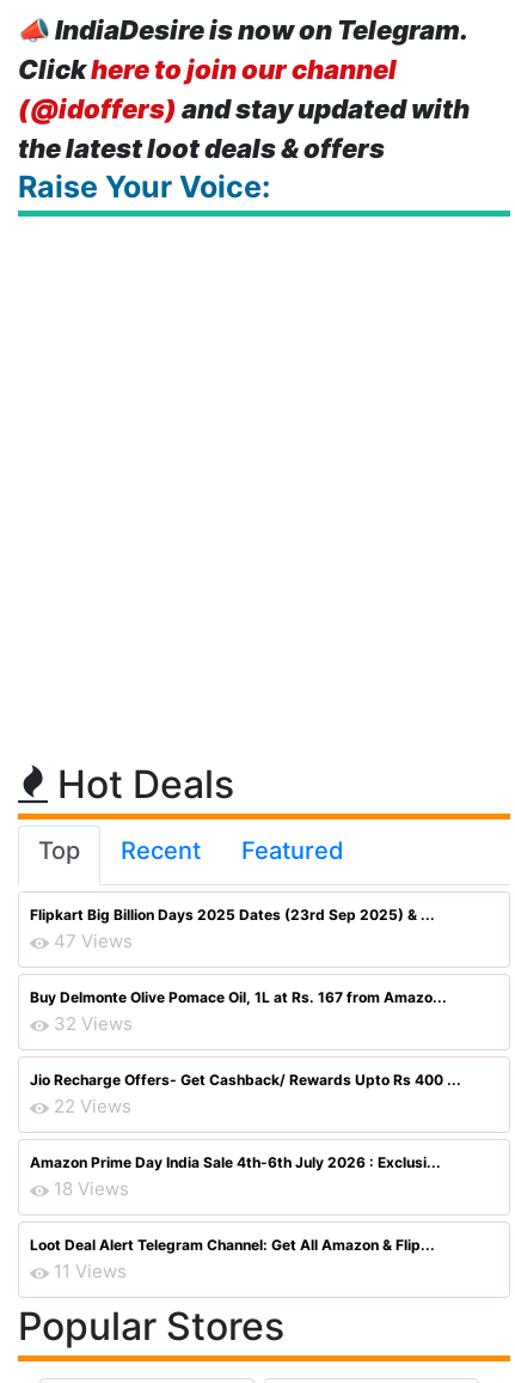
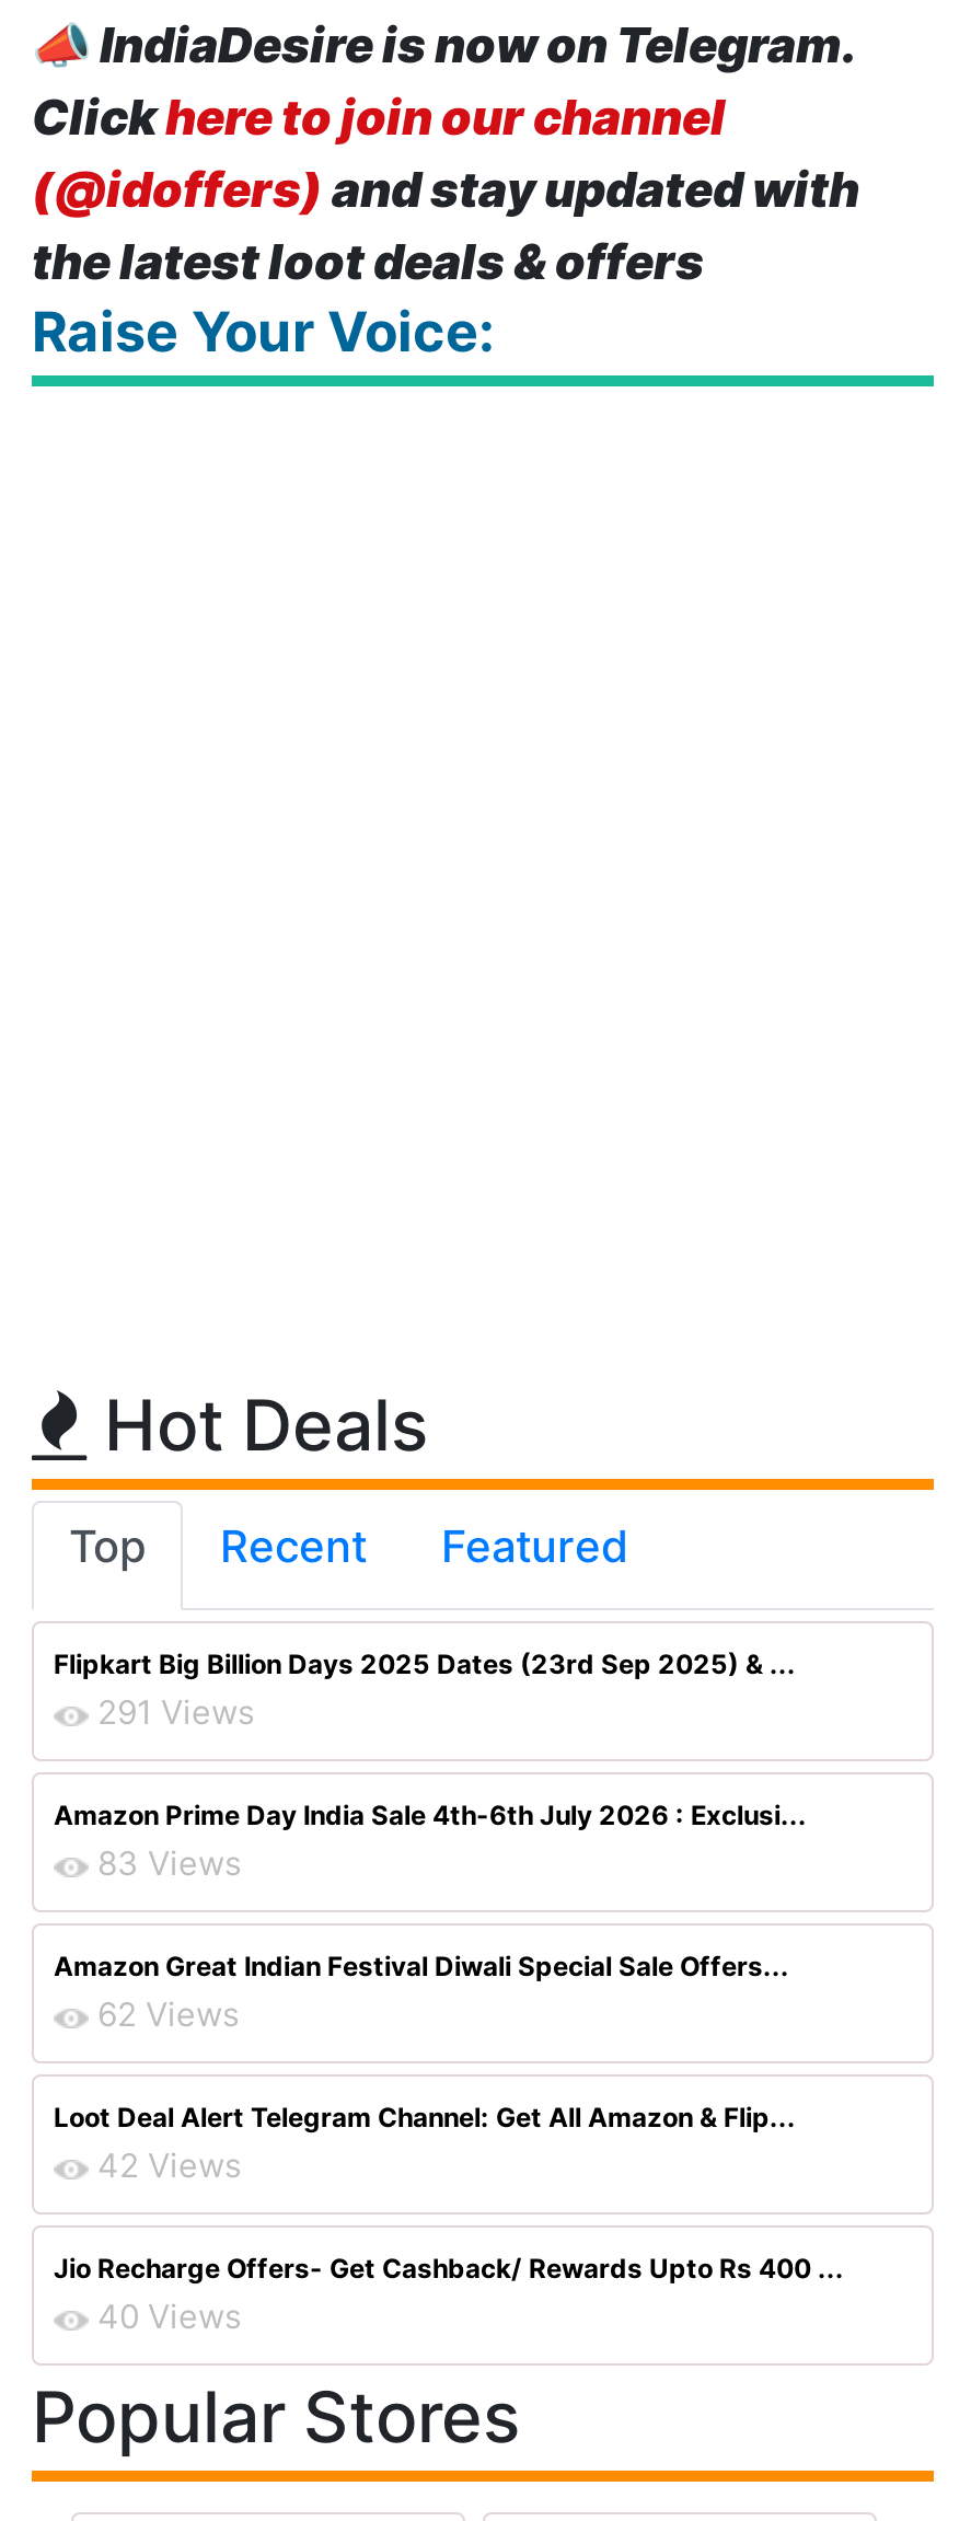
[30,930,447,1035] 47 Views | Buy Delmonte Olive Pomace Oil, 1L at Rs. 167 from Amazo... | 32 Views -> [54,1691,789,2186] 291 Views | 83 Views | Amazon Great Indian Festival Diwali Special Sale Offers... | 62 Views | 42 Views
moved [30,1071,461,1089] -> [54,2252,844,2285]: Jio Recharge Offers- Get Cashback/ Rewards Upto Rs 400 ...
[54,1095,131,1283] 22 Views | 18 Views | 11 Views -> [97,2296,242,2337] 40 Views
moved [30,1153,441,1171] -> [54,1799,807,1831]: Amazon Prime Day India Sale 4th-6th July 2026 : Exclusi...
moved [30,1236,435,1254] -> [54,2101,796,2133]: Loot Deal Alert Telegram Channel: Get All Amazon & Flip...

